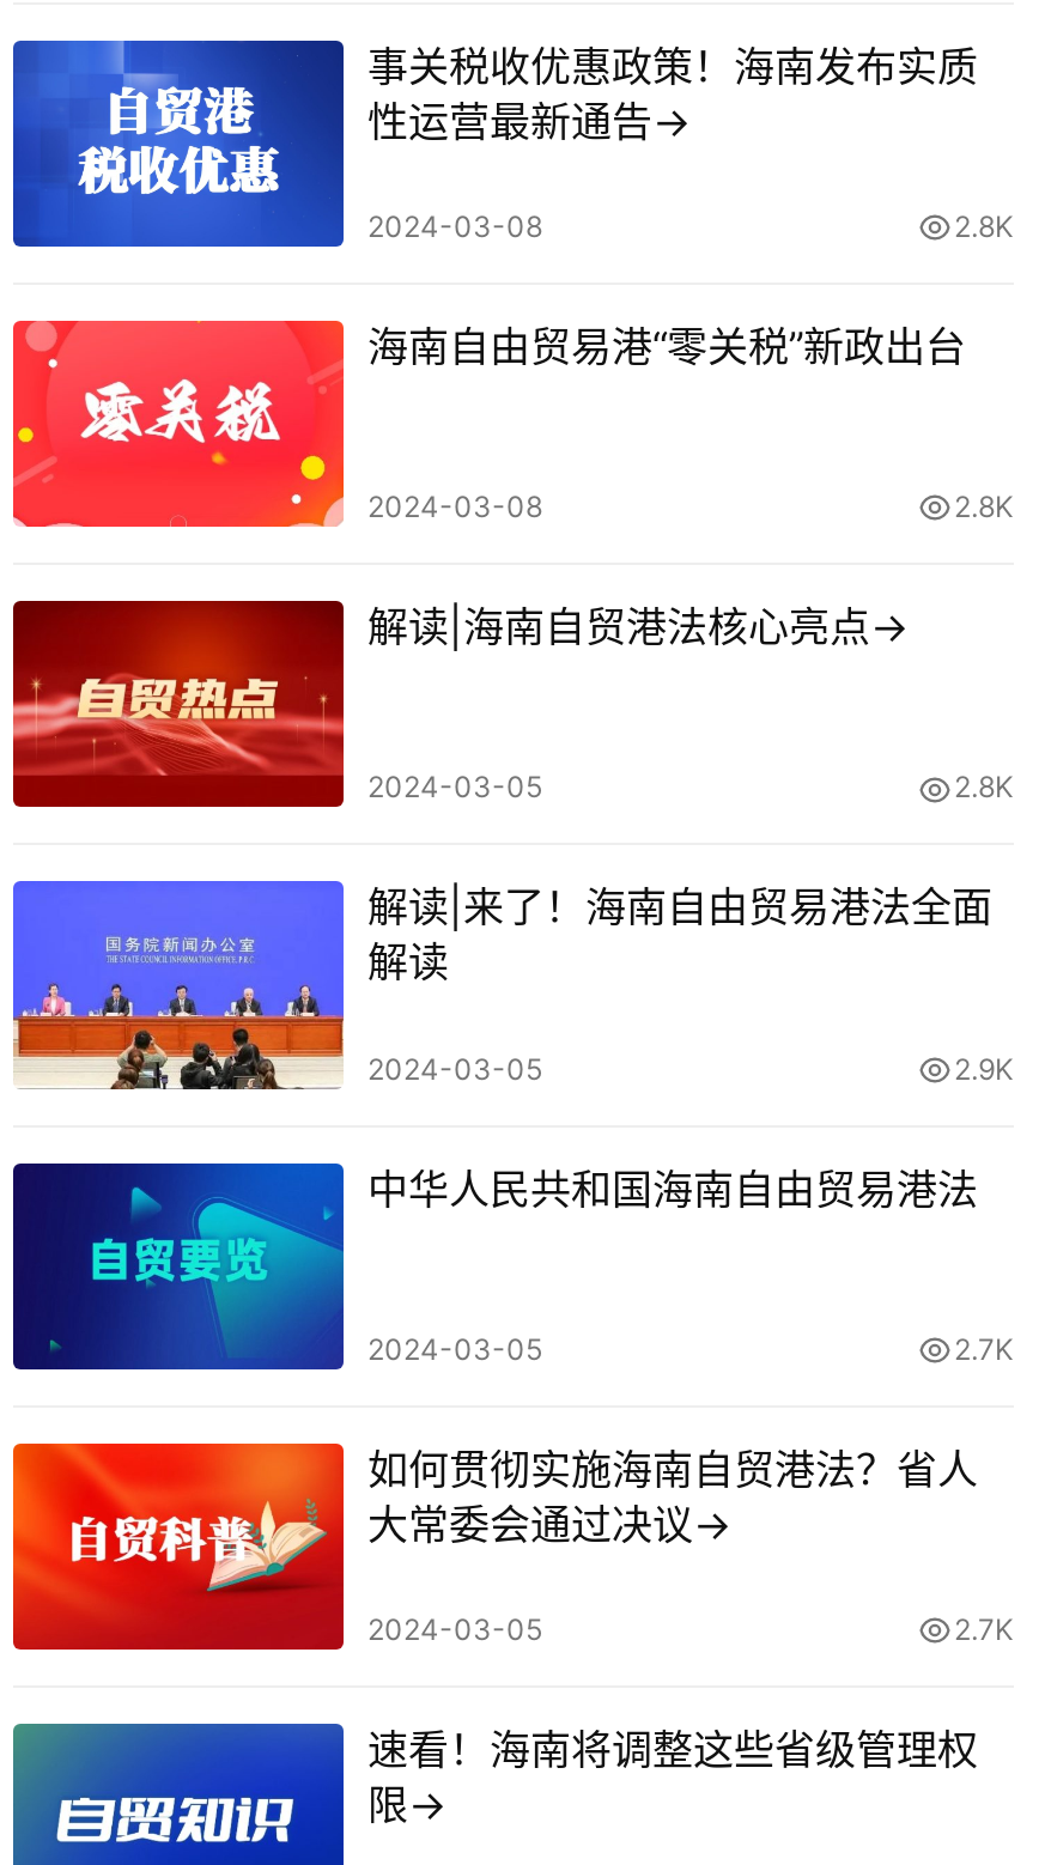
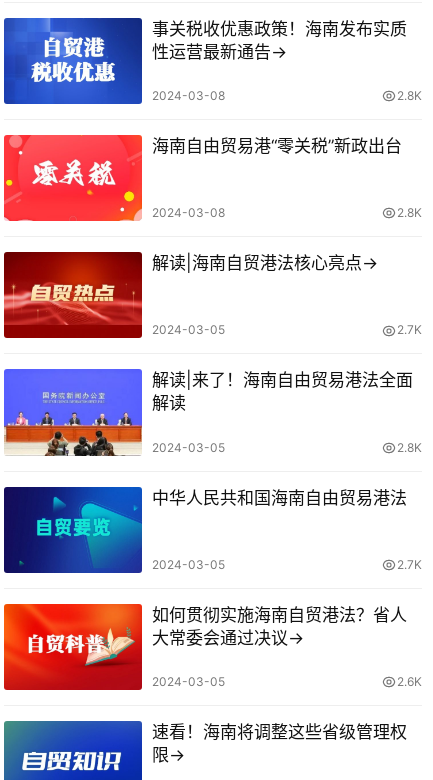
[954,770,1014,806] 2.8K -> [397,322,422,337] 2.7K
[954,1050,1014,1086] 2.9K -> [397,440,422,455] 2.8K
[954,1611,1014,1647] 2.7K -> [397,674,422,689] 2.6K

